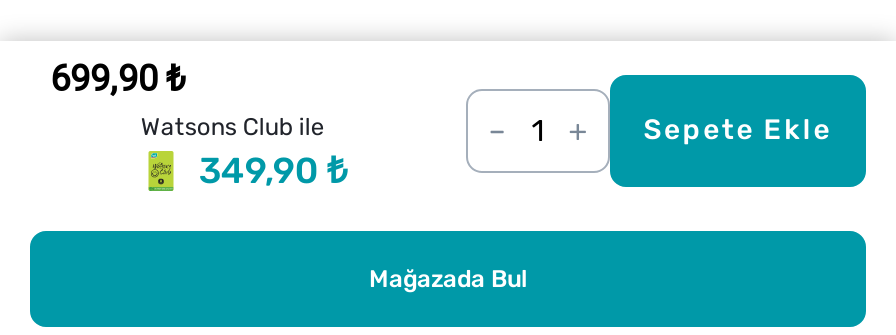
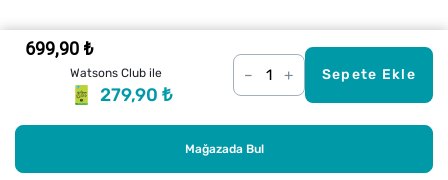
[199,149,347,193] 349,90 ₺ -> [100,84,172,106] 279,90 ₺

